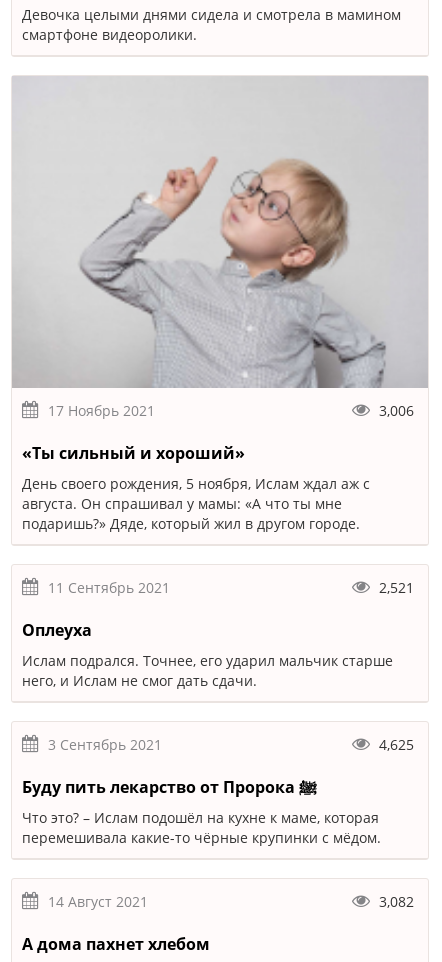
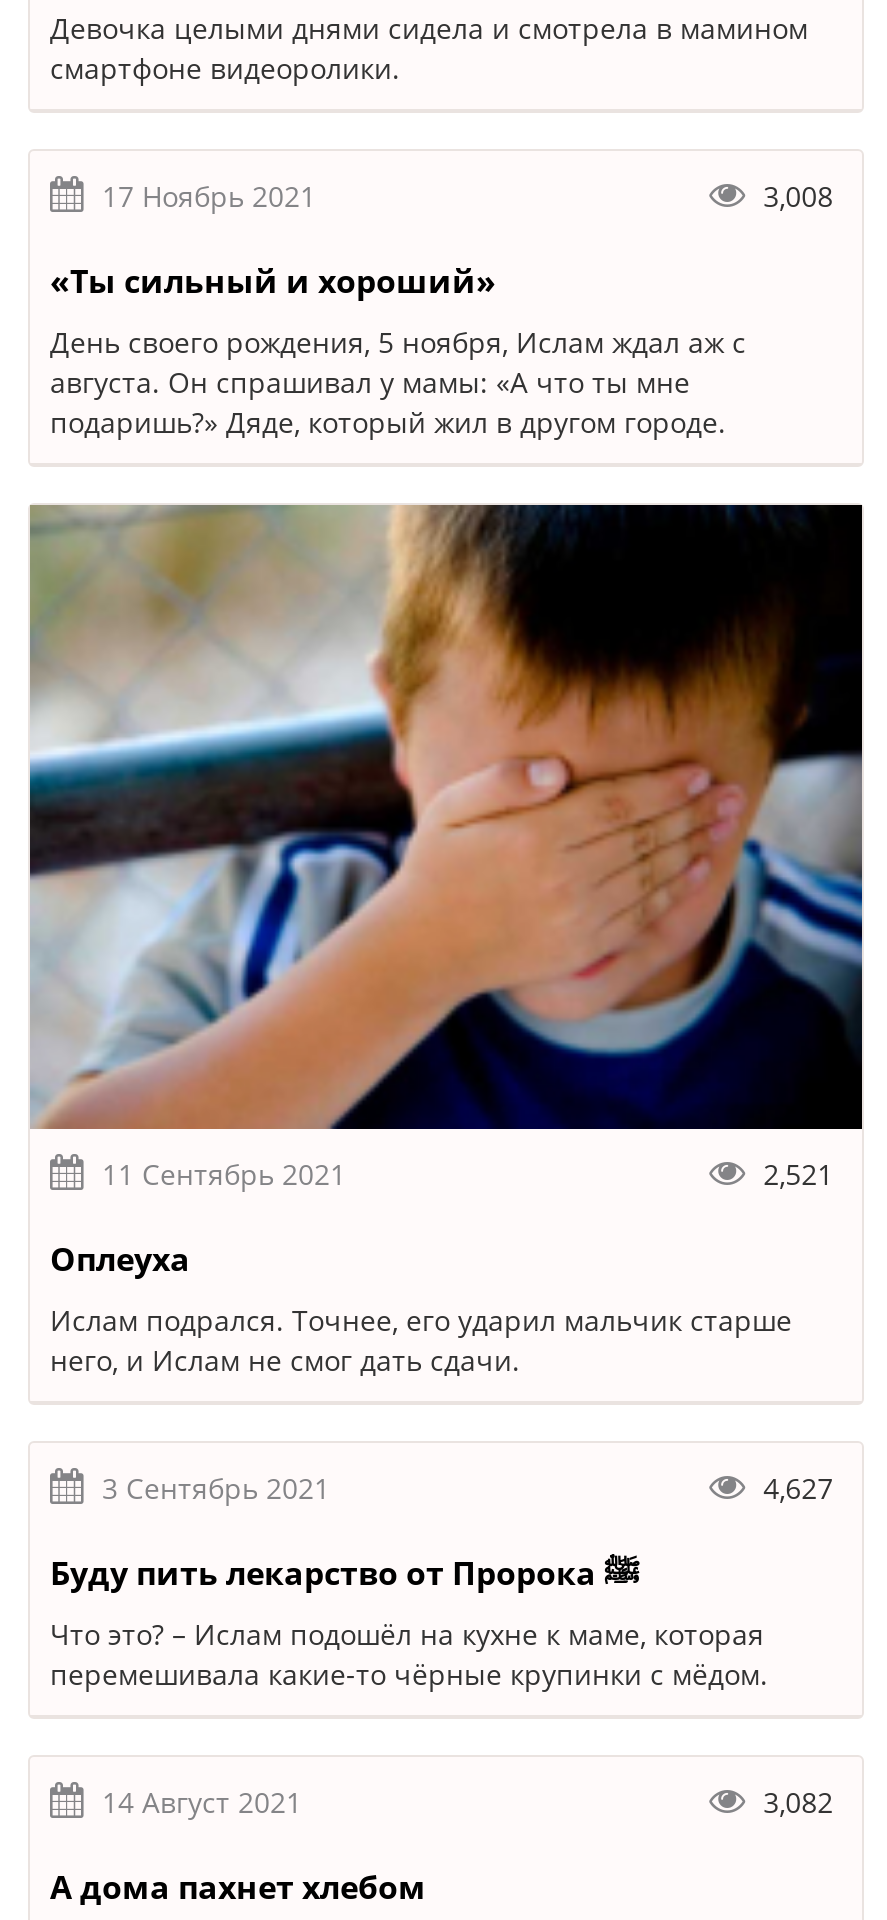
[11,76,428,389] [image] -> [28,503,864,1131] [image]
moved [22,401,370,533] -> [50,177,746,441]: 17 Ноябрь 2021 | «Ты сильный и хороший» | День своего рождения, 5 ноября, Ислам ждал аж с | августа. Он спрашивал у мамы: «А что ты мне | подаришь?» Дяде, который жил в другом городе.
[379,401,414,420] 3,006 -> [763,177,833,215] 3,008
[379,735,414,754] 4,625 -> [763,1469,833,1507] 4,627

